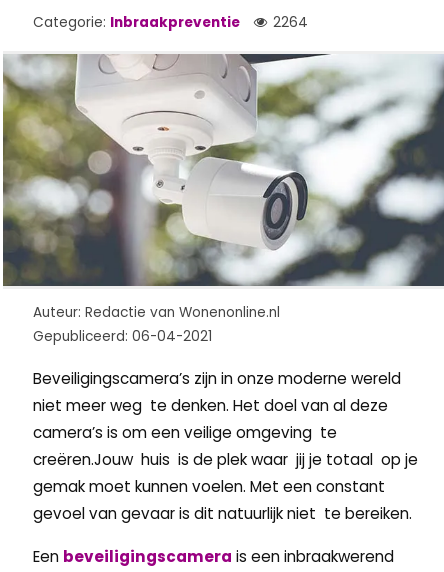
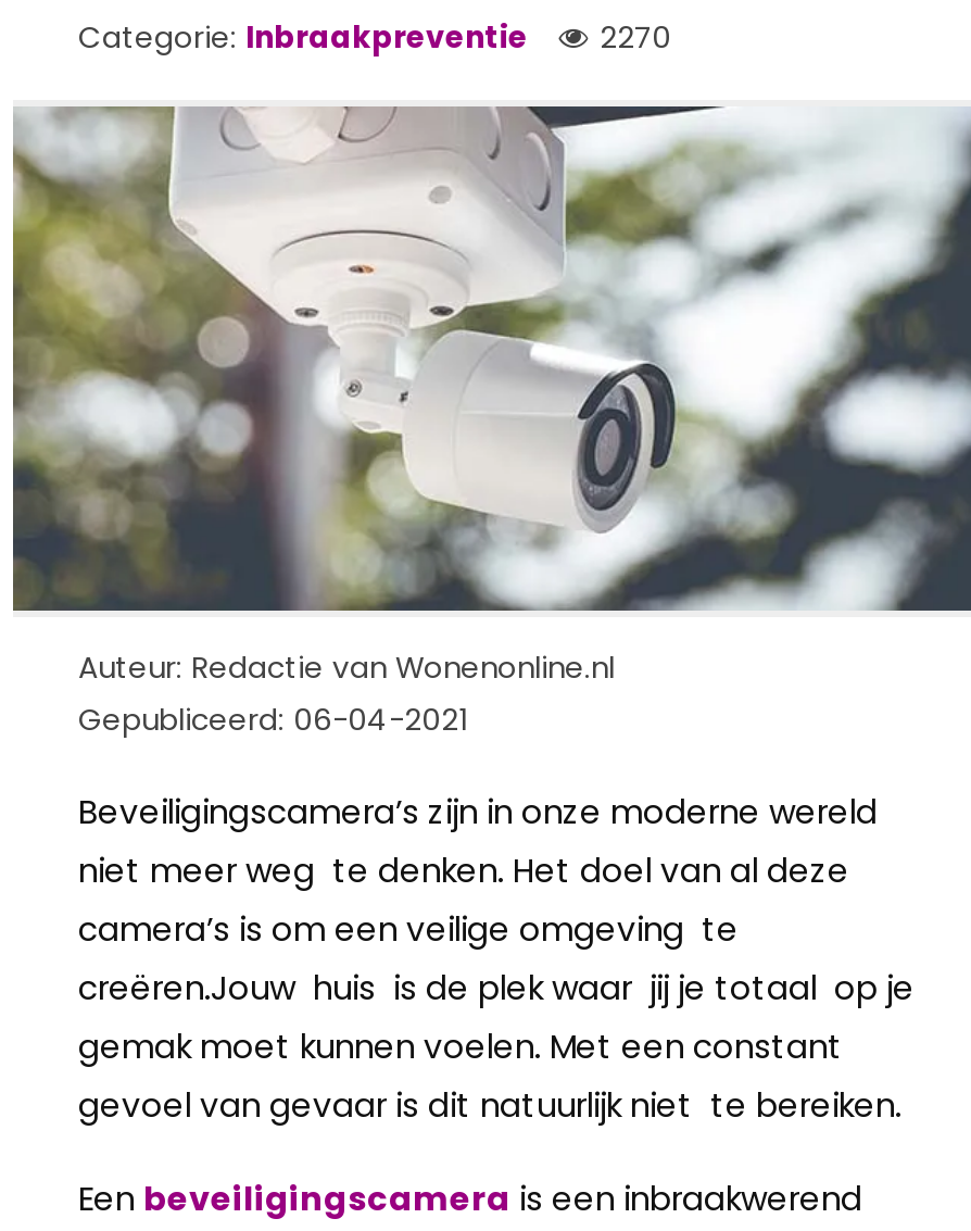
[33,13,308,32] Categorie: Inbraakpreventie 2264 -> [78,18,671,59] Categorie: Inbraakpreventie 2270

